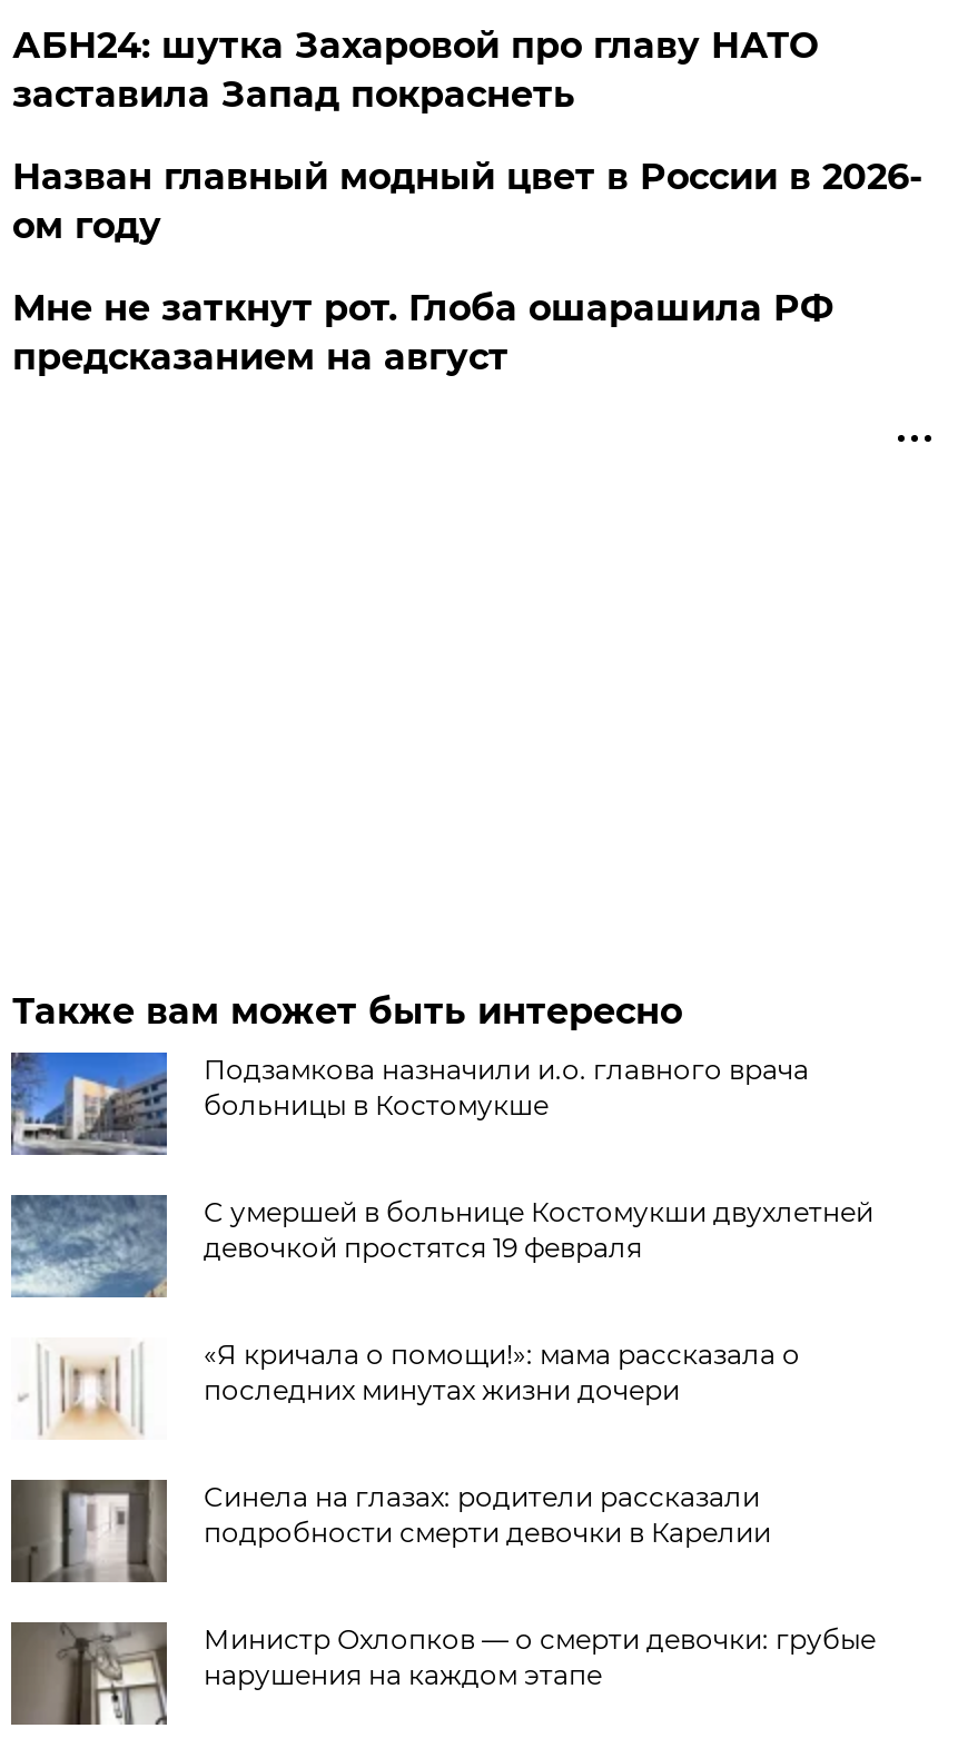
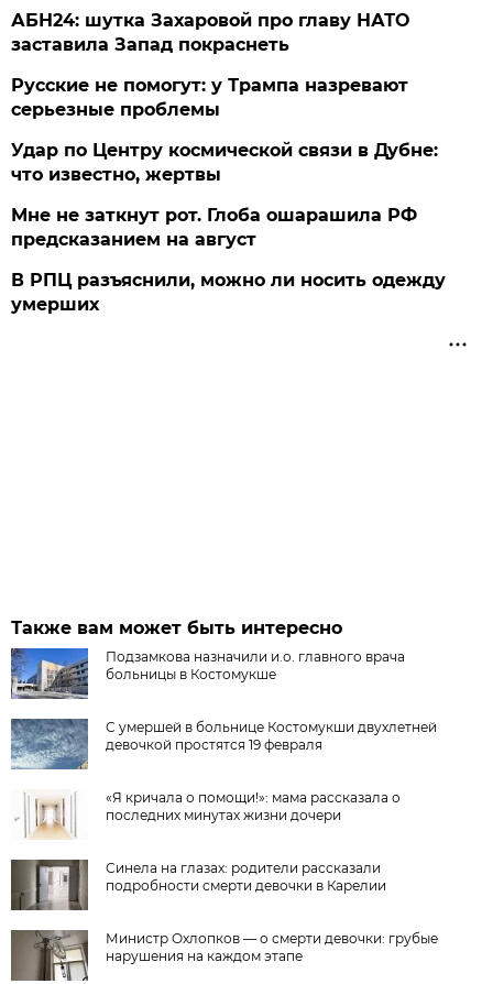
[12,156,922,247] Назван главный модный цвет в России в 2026- | ом году -> [11,75,438,185] Русские не помогут: у Трампа назревают | серьезные проблемы | Удар по Центру космической связи в Дубне: | что известно, жертвы
none -> [11,270,446,315] В РПЦ разъяснили, можно ли носить одежду | умерших

